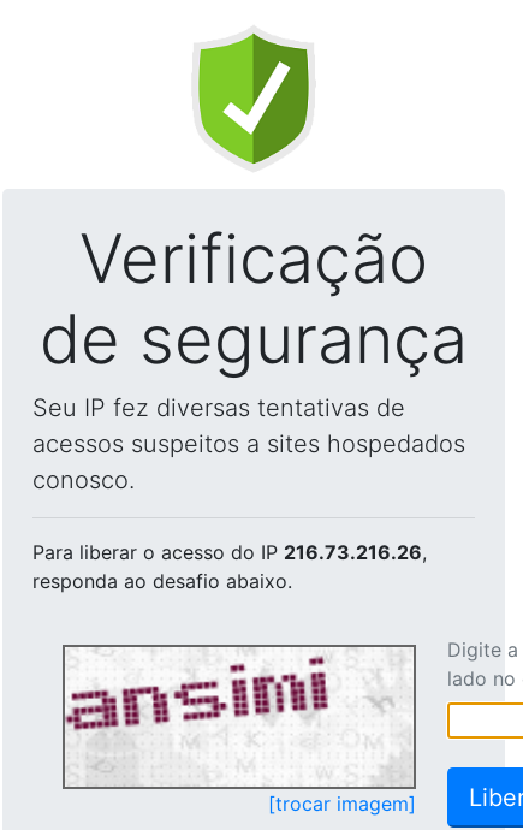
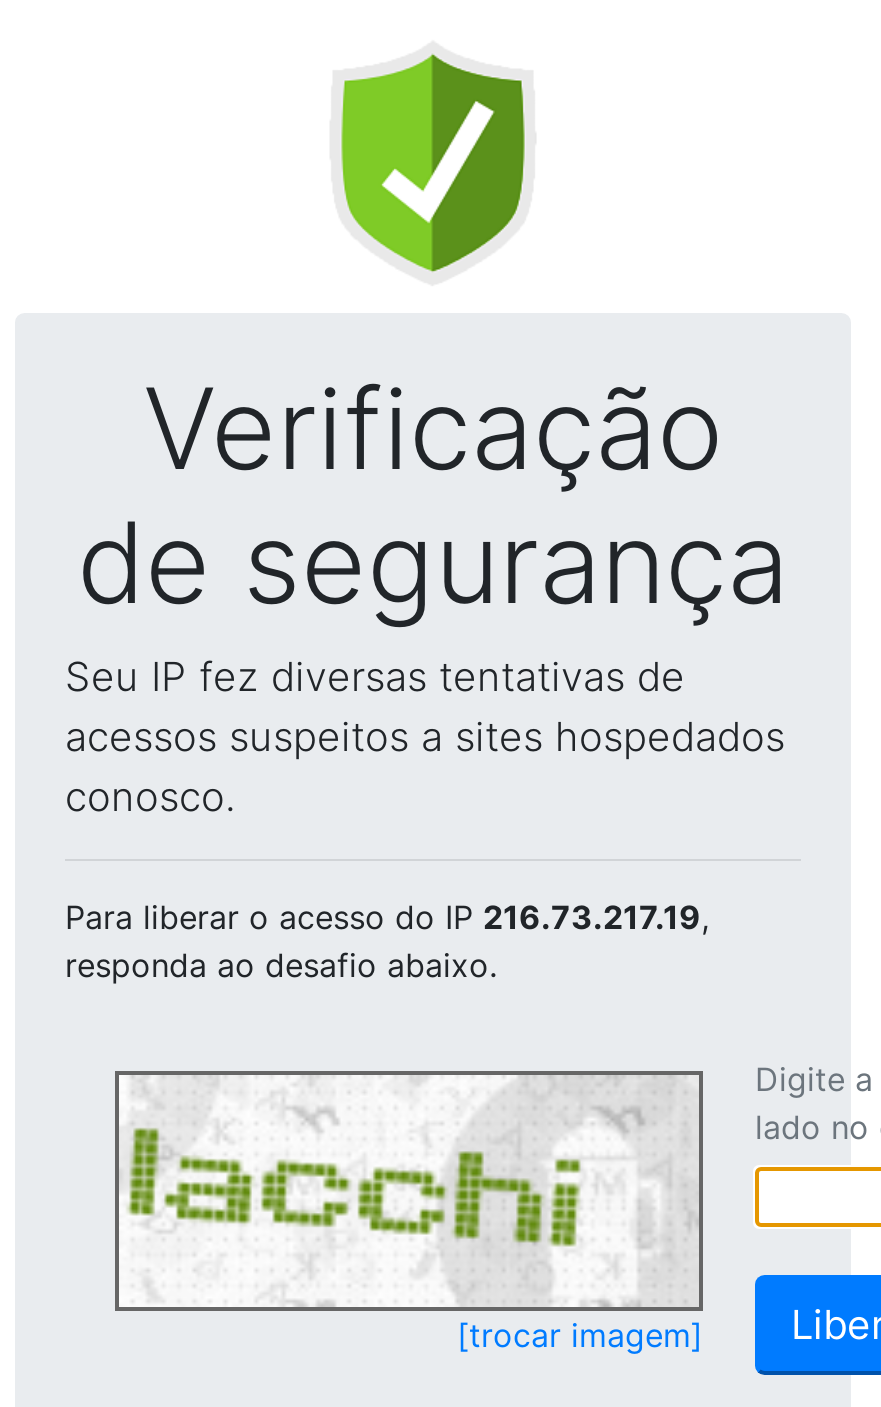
[32,540,427,564] Para liberar o acesso do IP 216.73.216.26, -> [65,897,709,937] Para liberar o acesso do IP 216.73.217.19,
[65,650,411,784] [image] -> [119,1081,693,1303] [image]

